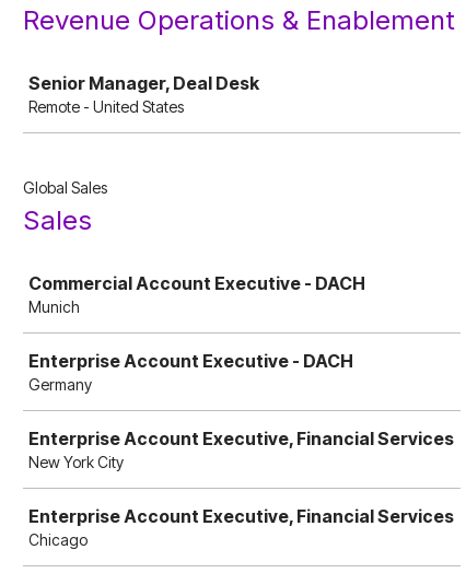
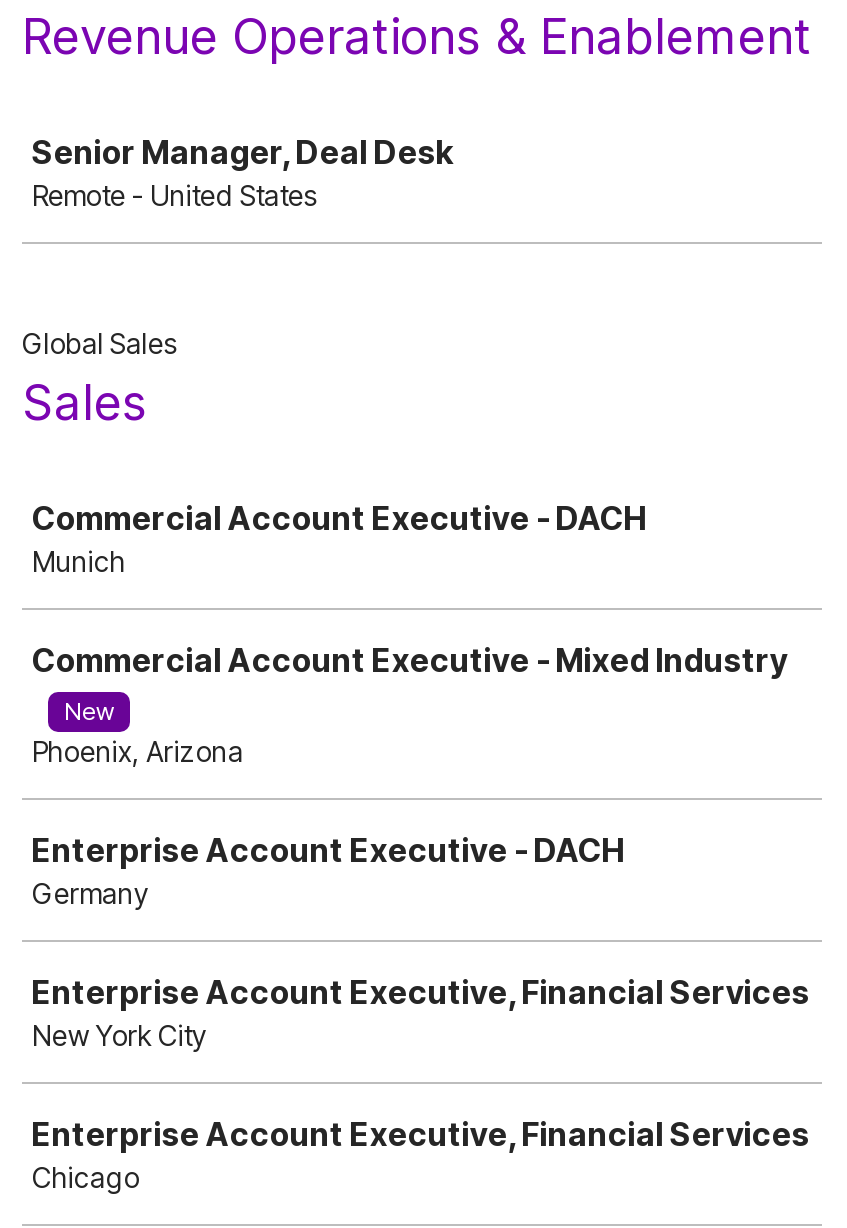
none -> [32,640,788,768] Commercial Account Executive - Mixed Industry | New | Phoenix, Arizona

